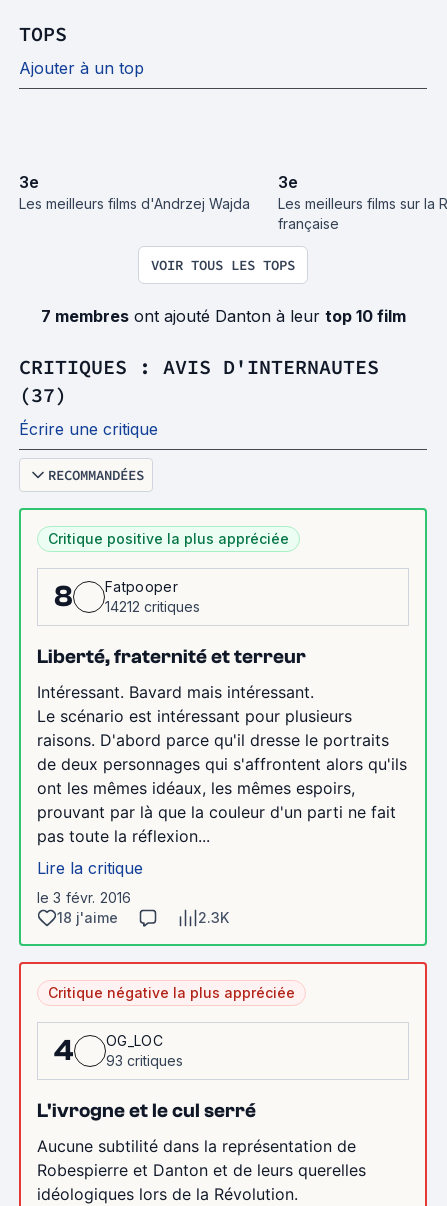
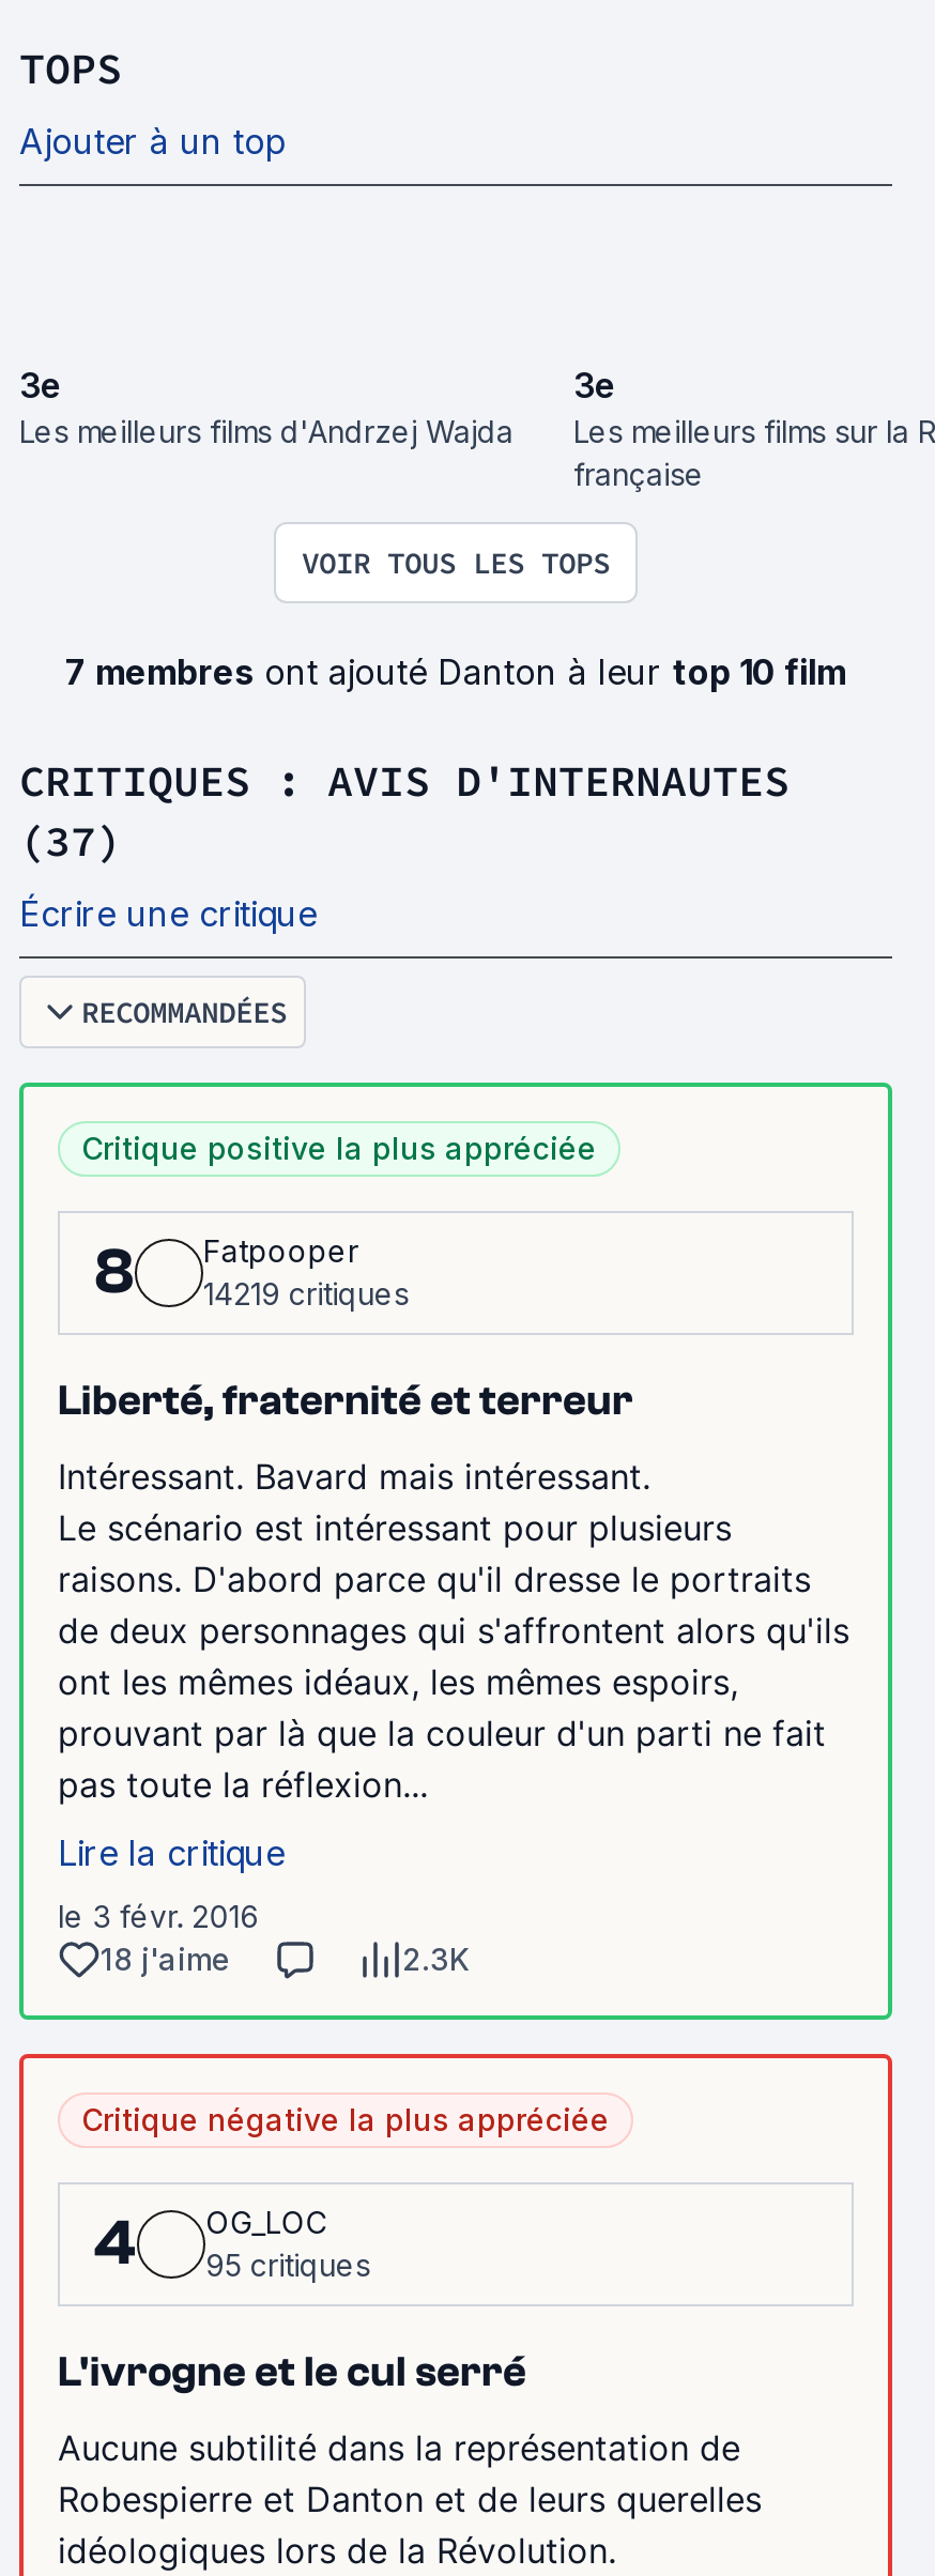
[54,577,200,614] 8 14212 critiques Fatpooper -> [94,1231,409,1310] 8 14219 critiques Fatpooper
[54,1031,183,1068] 4 93 critiques OG_LOC -> [94,2203,370,2282] 4 95 critiques OG_LOC

